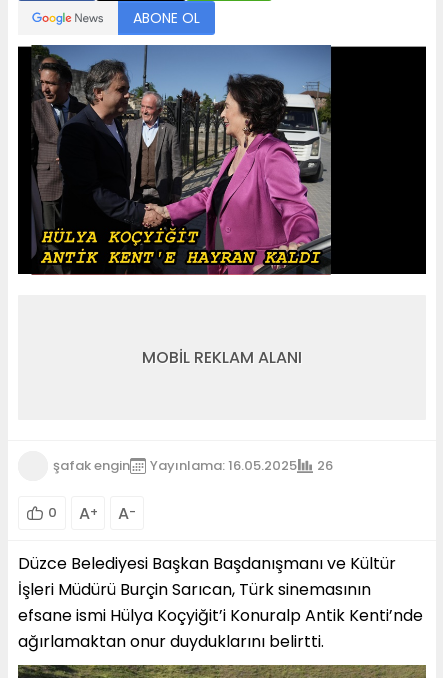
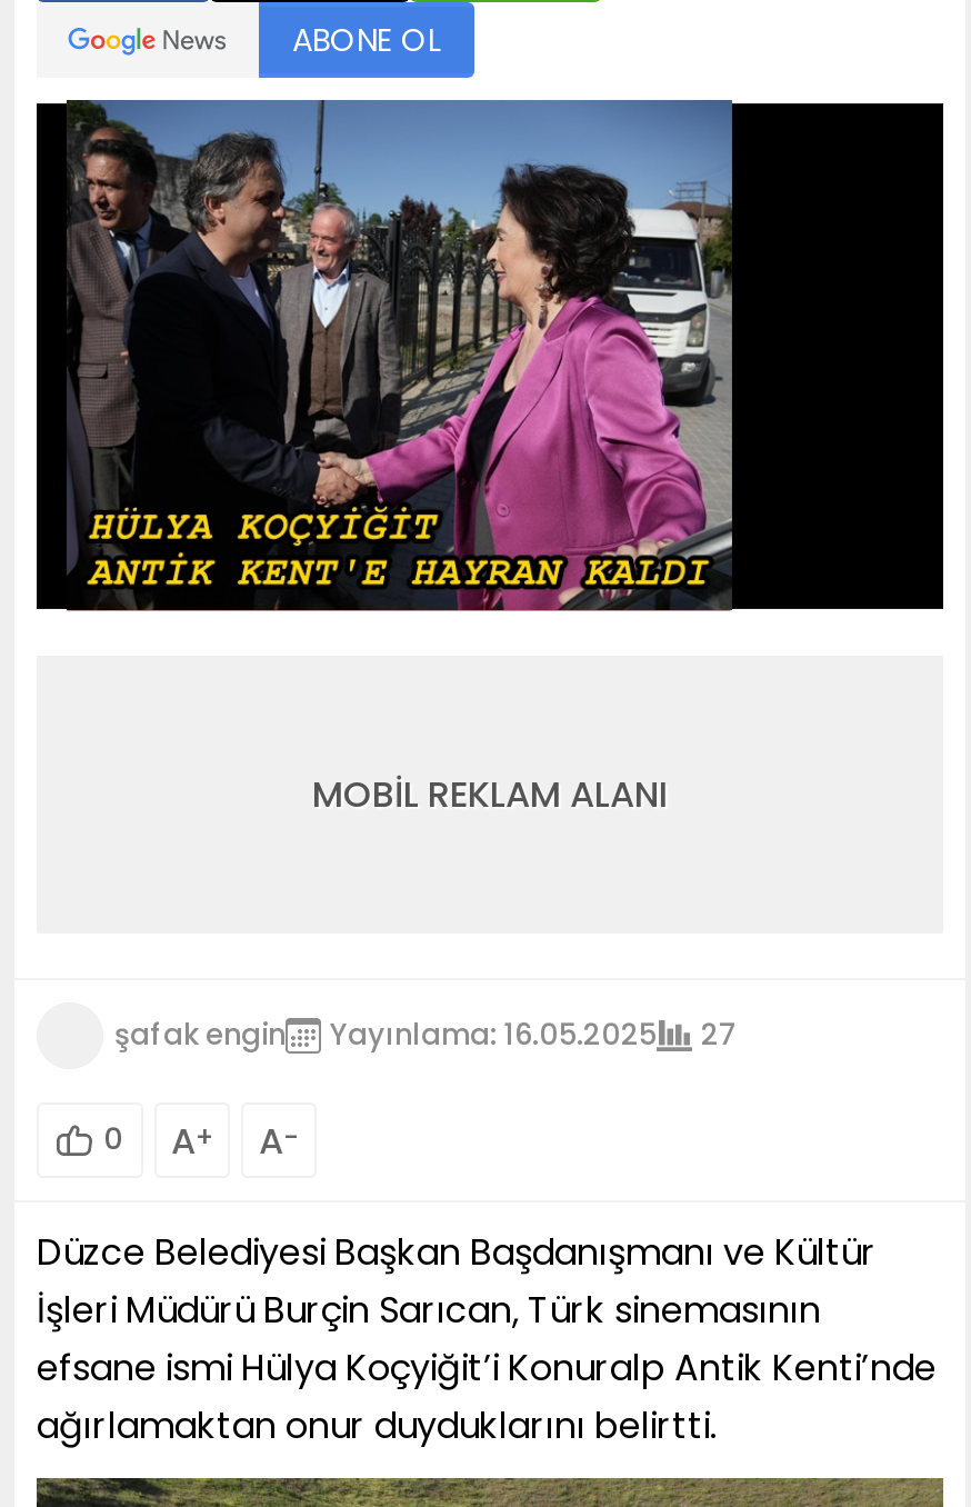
[53,455,333,474] şafak engin Yayınlama: 16.05.2025 26 -> [114,1012,737,1055] şafak engin Yayınlama: 16.05.2025 27

